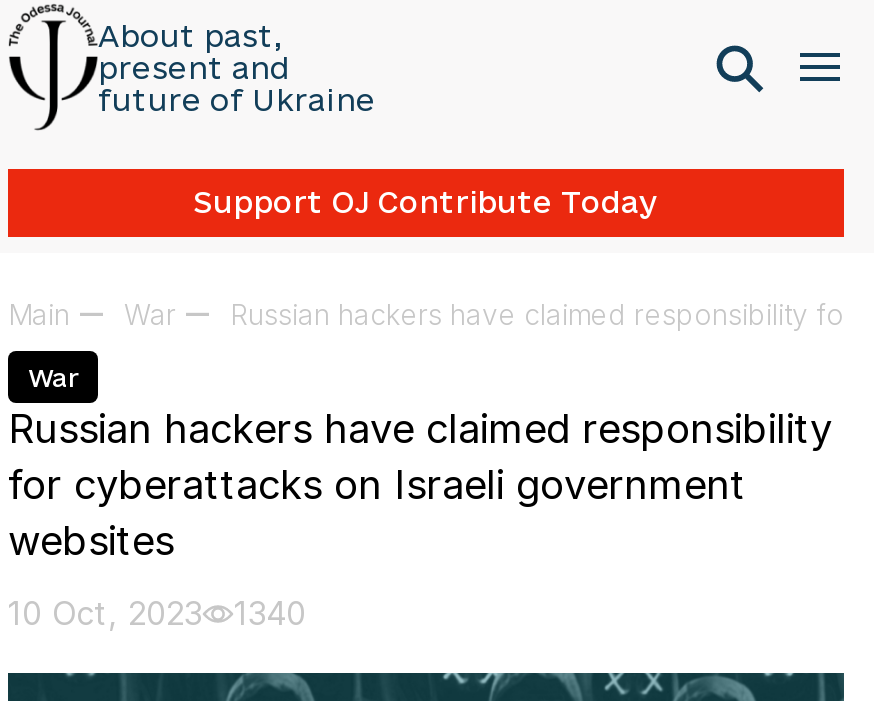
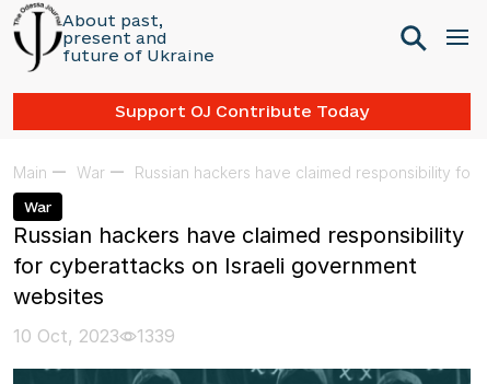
[8,592,306,632] 10 Oct, 2023 1340 -> [13,324,175,346] 10 Oct, 2023 1339

